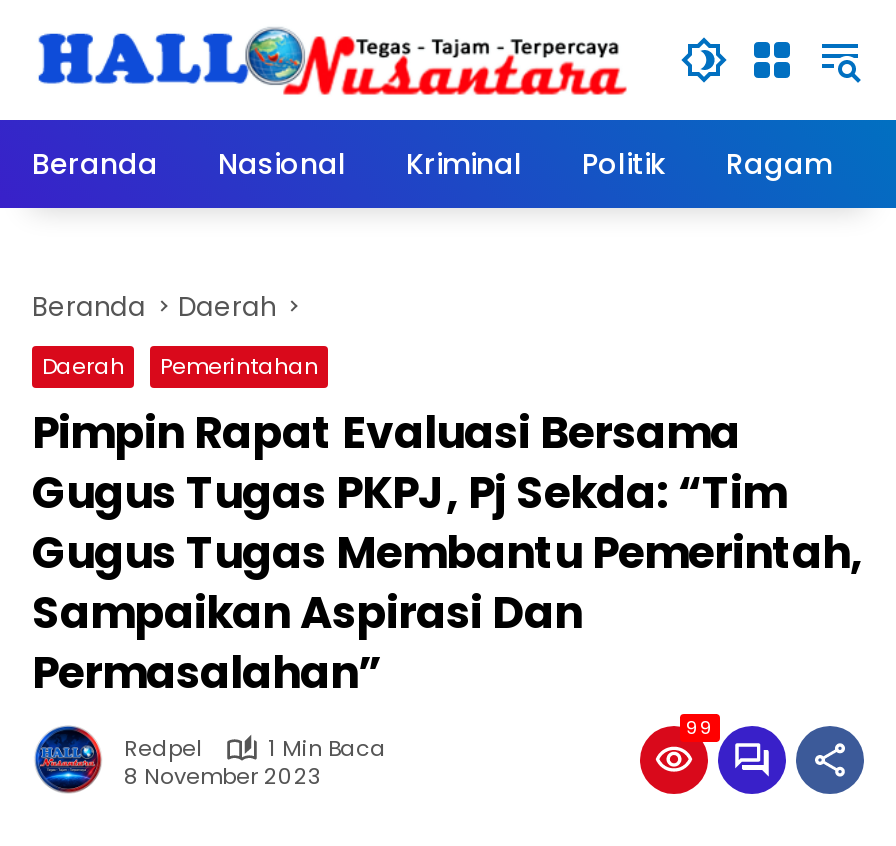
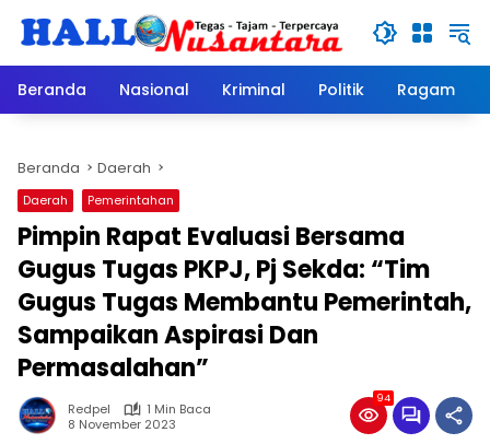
[686,716,714,740] 99 -> [376,392,390,405] 94

